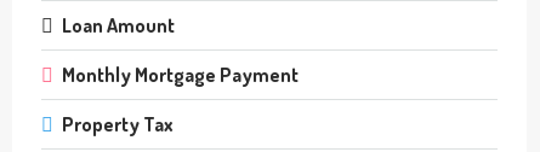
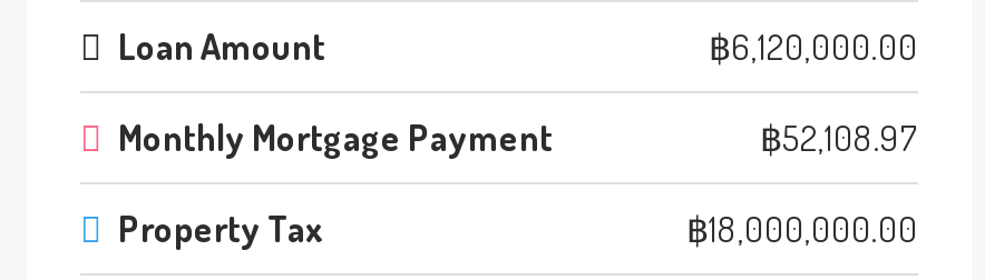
none -> [709,24,918,68] ฿6,120,000.00
none -> [760,115,918,159] ฿52,108.97
none -> [686,206,918,250] ฿18,000,000.00

